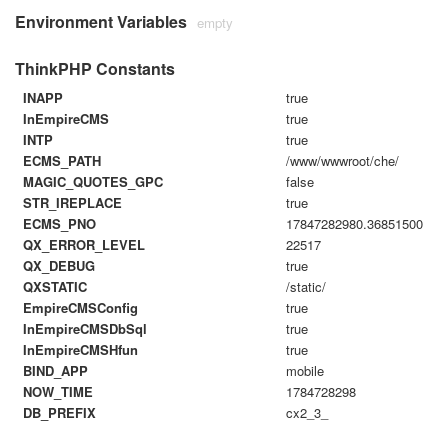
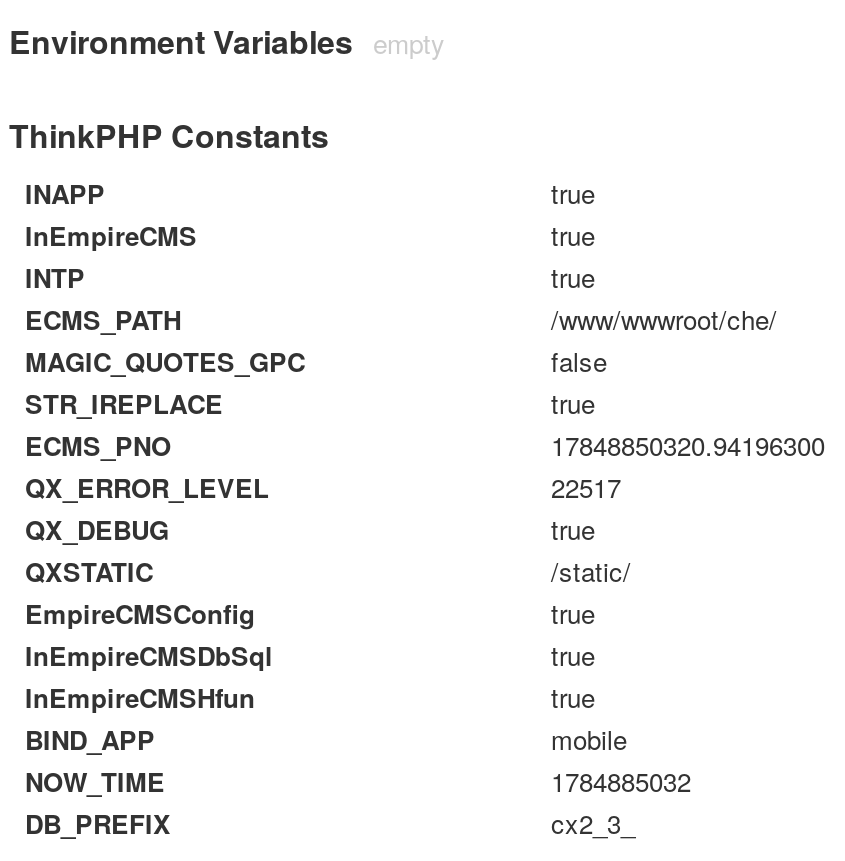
[286,214,423,233] 17847282980.36851500 -> [551,426,825,464] 17848850320.94196300
[286,382,356,401] 1784728298 -> [551,762,691,800] 1784885032

